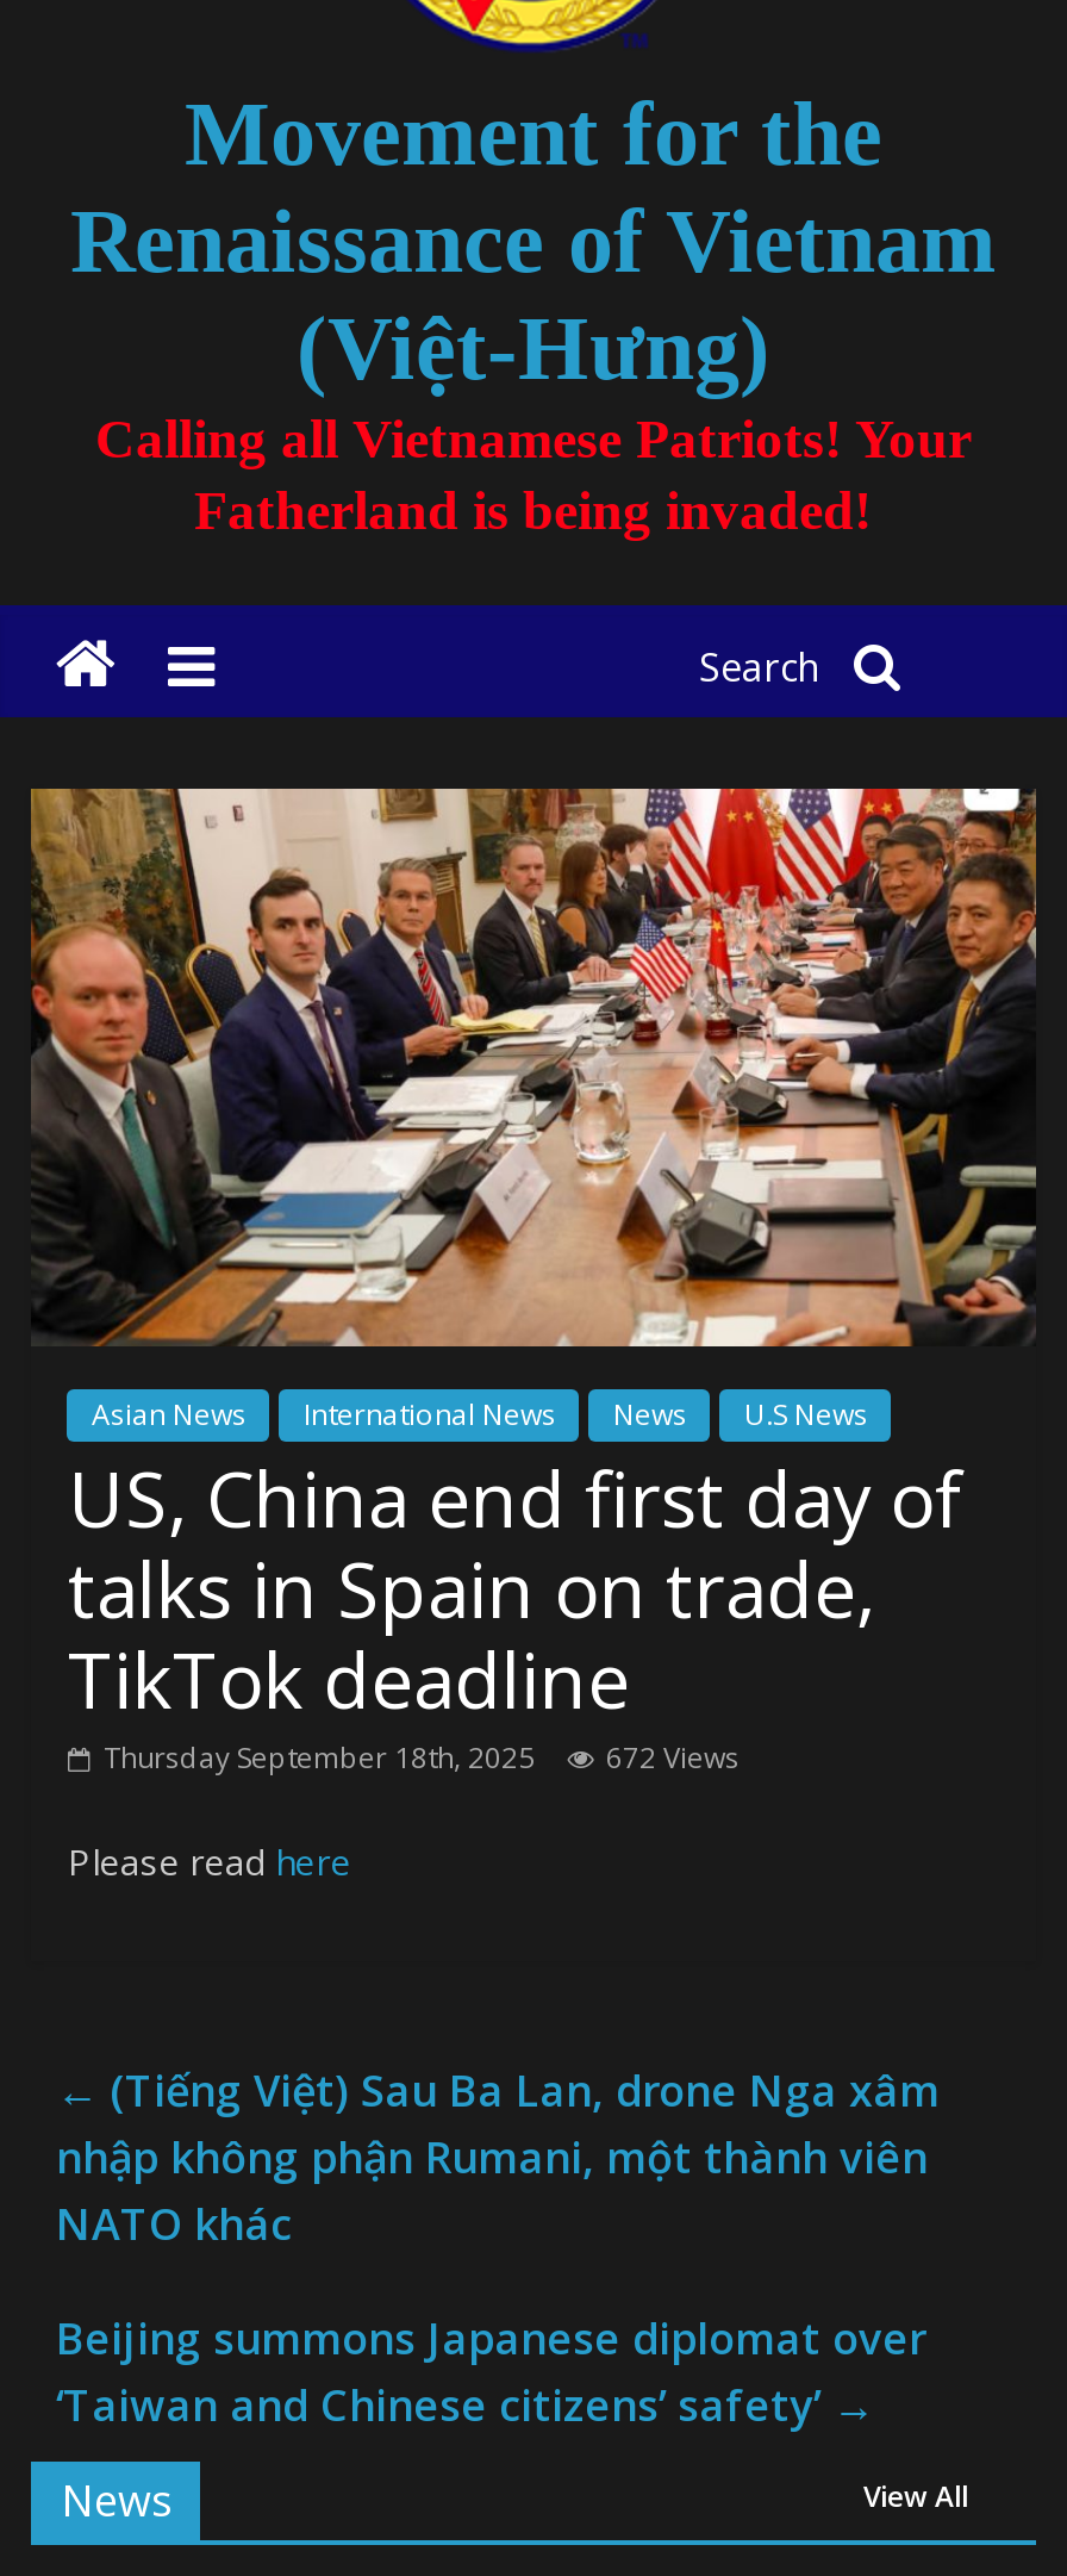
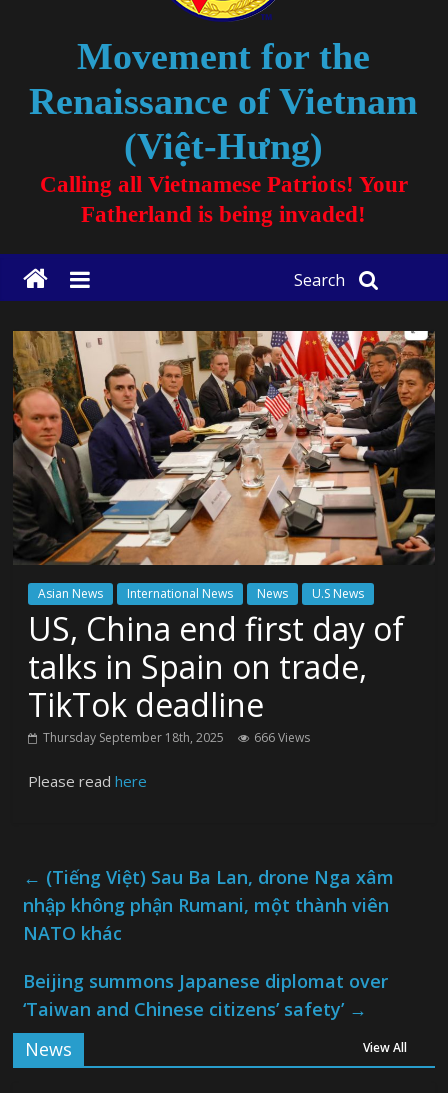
[103,1738,739,1778] Thursday September 18th, 2025 672 Views -> [43,729,310,746] Thursday September 18th, 2025 666 Views

